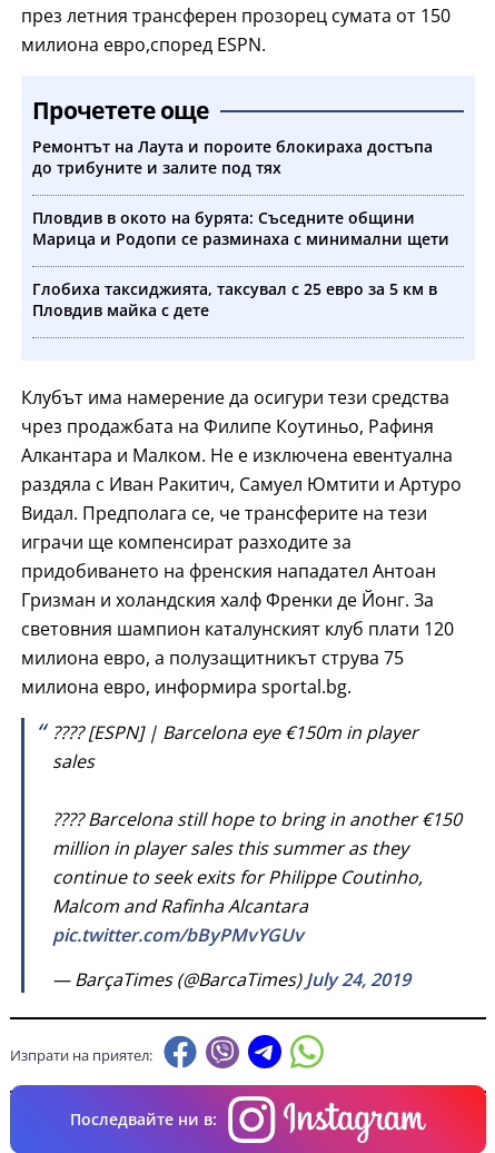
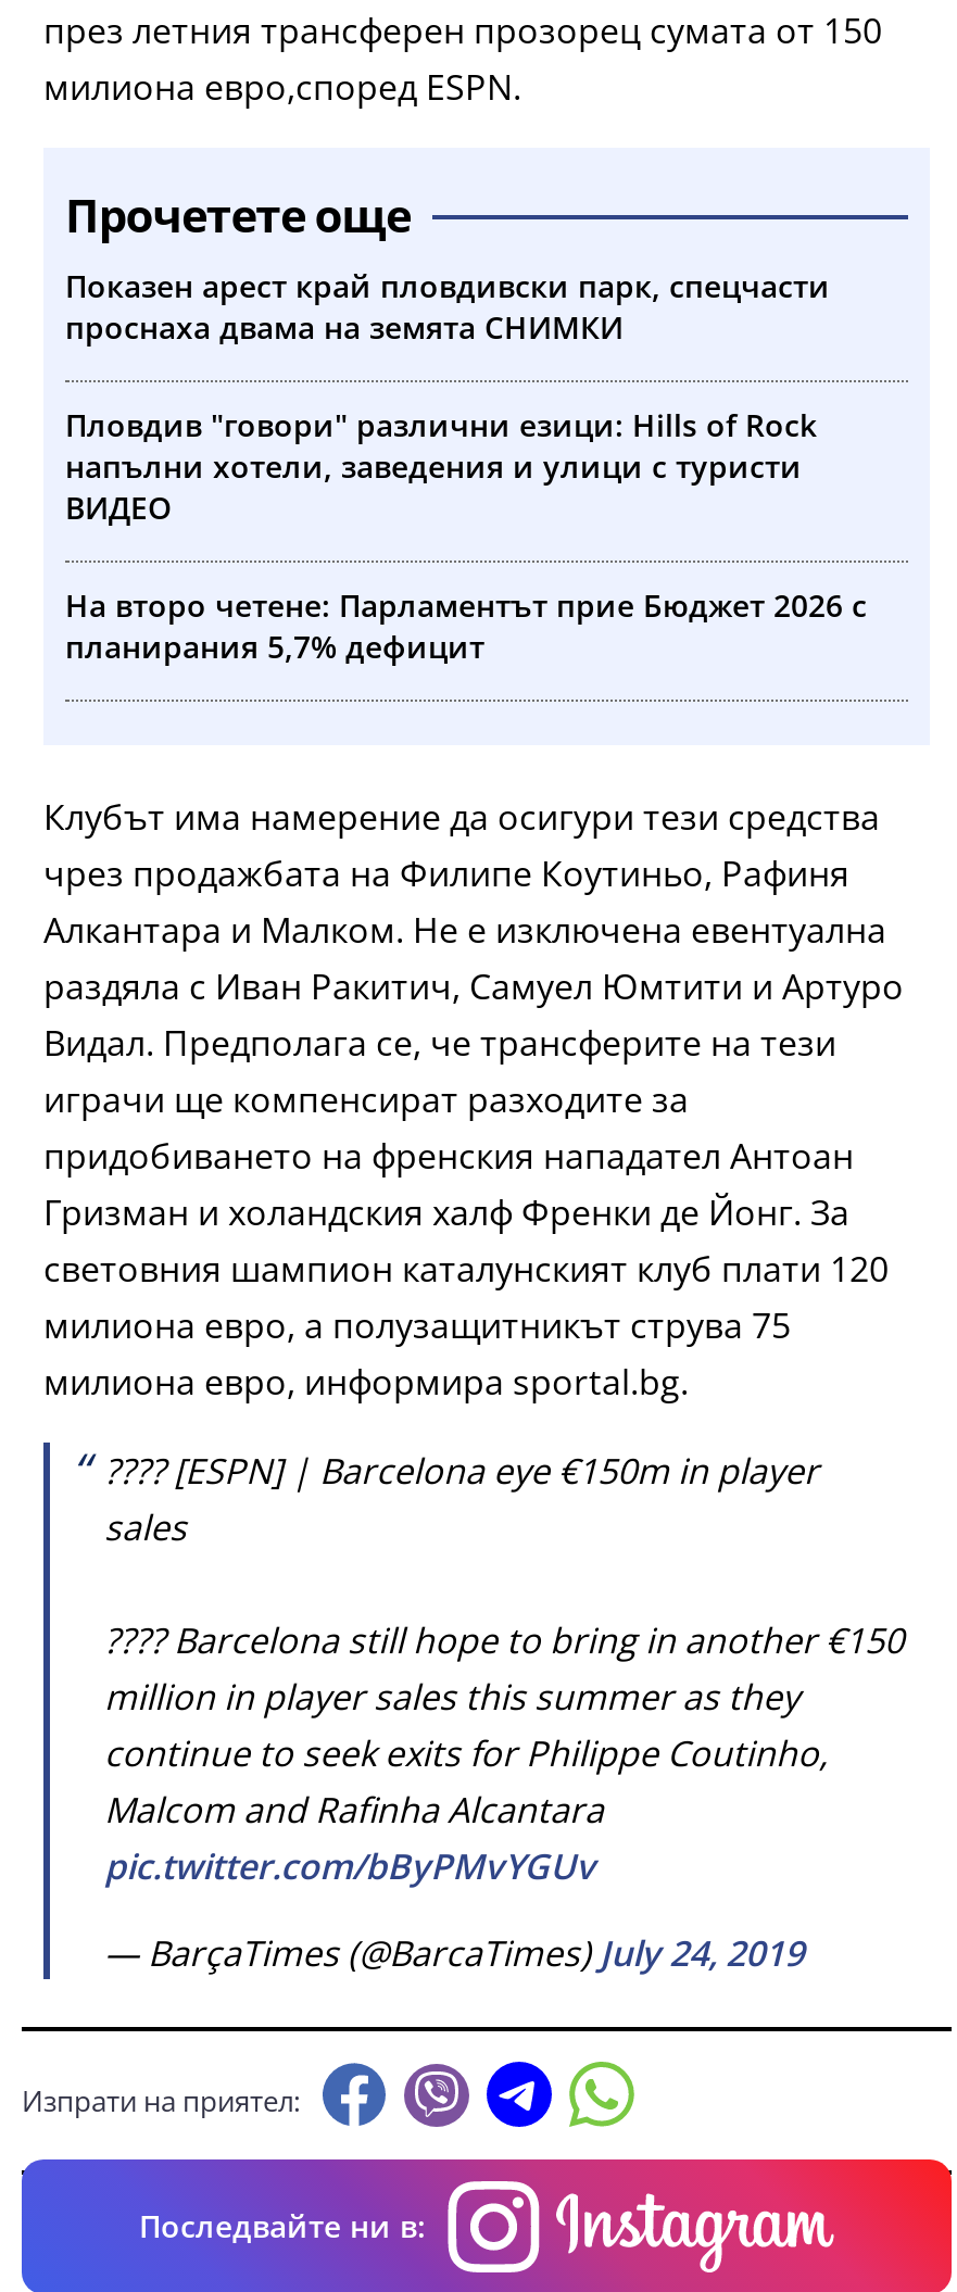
[32,136,433,178] Ремонтът на Лаута и пороите блокираха достъпа | до трибуните и залите под тях -> [65,265,830,347] Показен арест край пловдивски парк, спецчасти | проснаха двама на земята СНИМКИ
[32,207,449,249] Пловдив в окото на бурята: Съседните общини | Марица и Родопи се разминаха с минимални щети -> [65,404,817,527] Пловдив "говори" различни езици: Hills of Rock | напълни хотели, заведения и улици с туристи | ВИДЕО
[32,278,437,320] Глобиха таксиджията, таксувал с 25 евро за 5 км в | Пловдив майка с дете -> [65,584,867,667] На второ четене: Парламентът прие Бюджет 2026 с | планирания 5,7% дефицит

